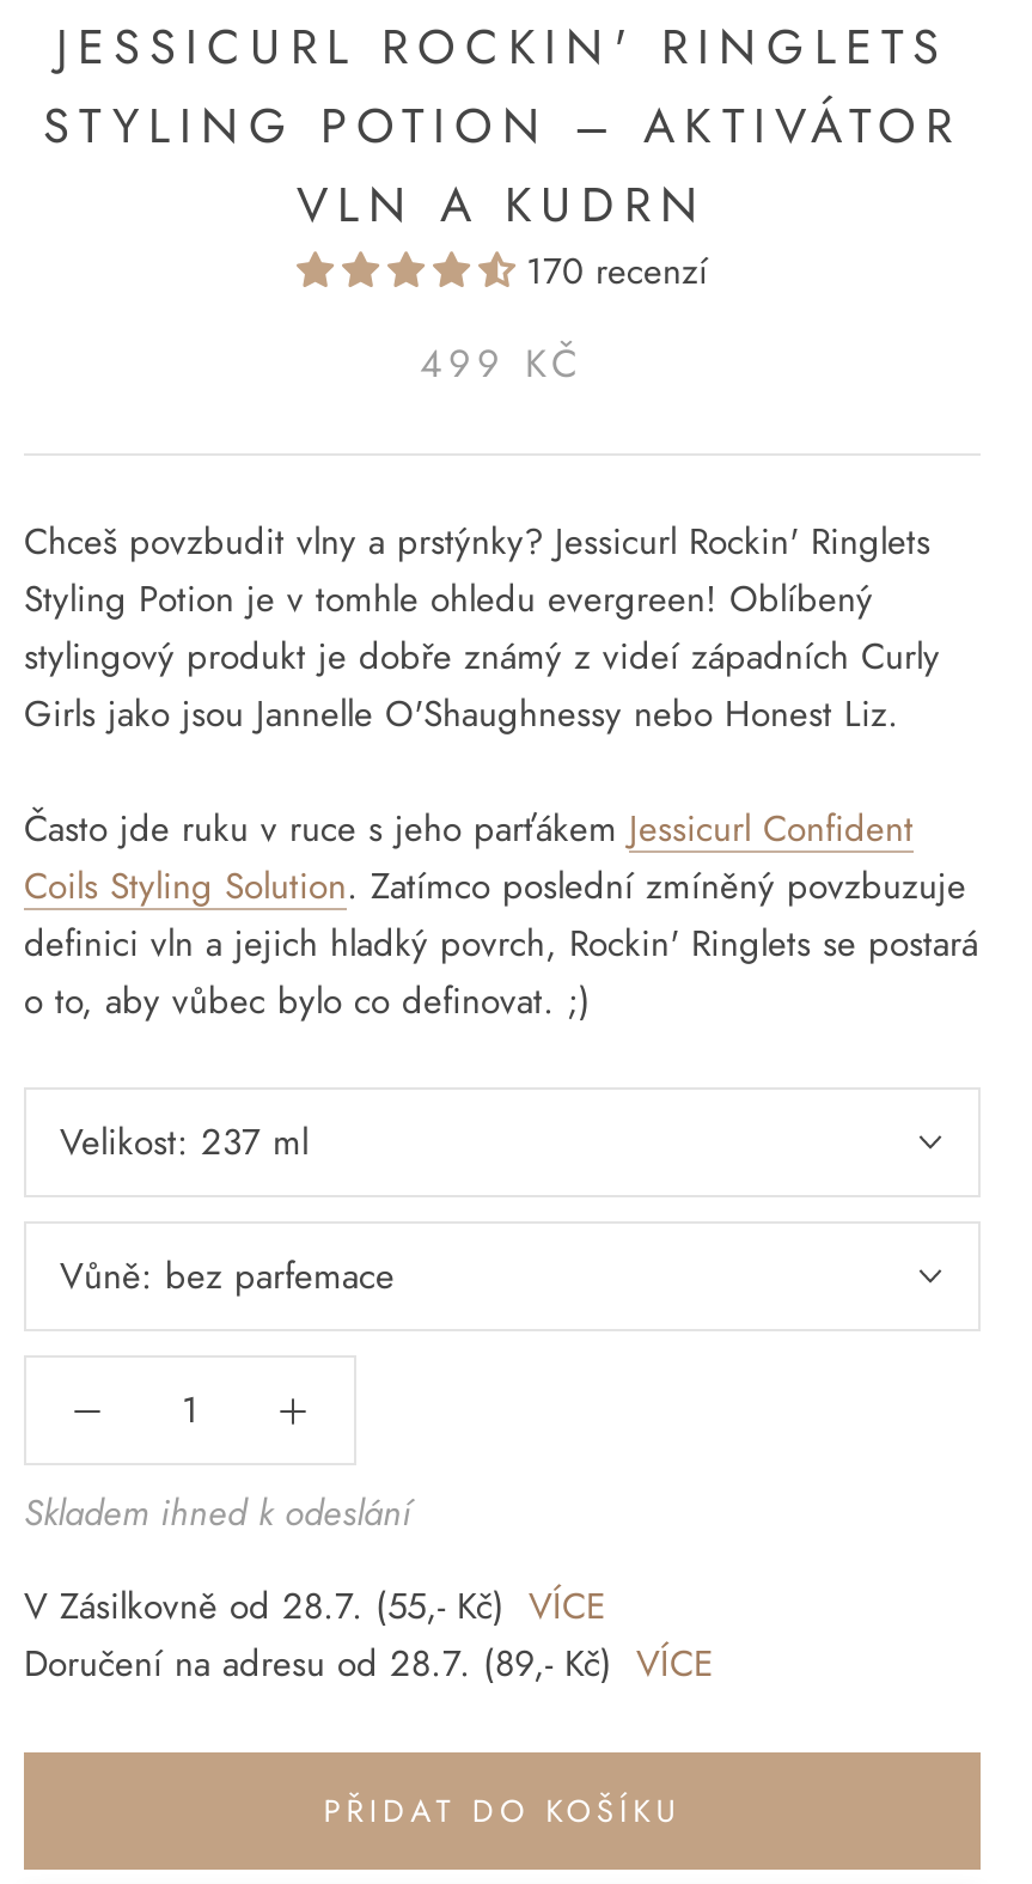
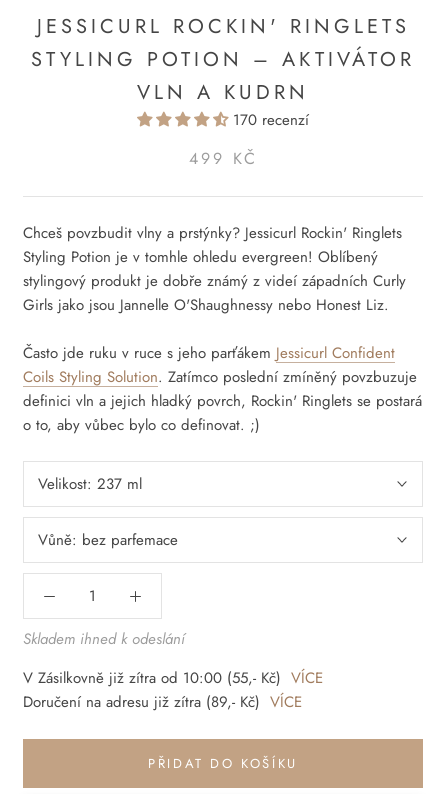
[24,1579,713,1689] V Zásilkovně od 28.7. (55,- Kč) VÍCE | Doručení na adresu od 28.7. (89,- Kč) VÍCE -> [23,666,323,712] V Zásilkovně již zítra od 10:00 (55,- Kč) VÍCE | Doručení na adresu již zítra (89,- Kč) VÍCE

